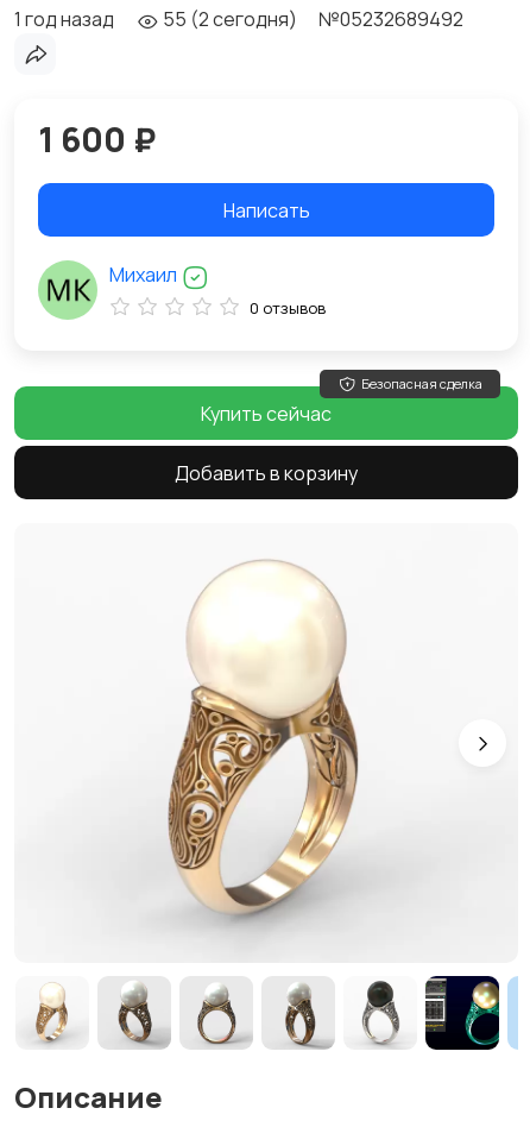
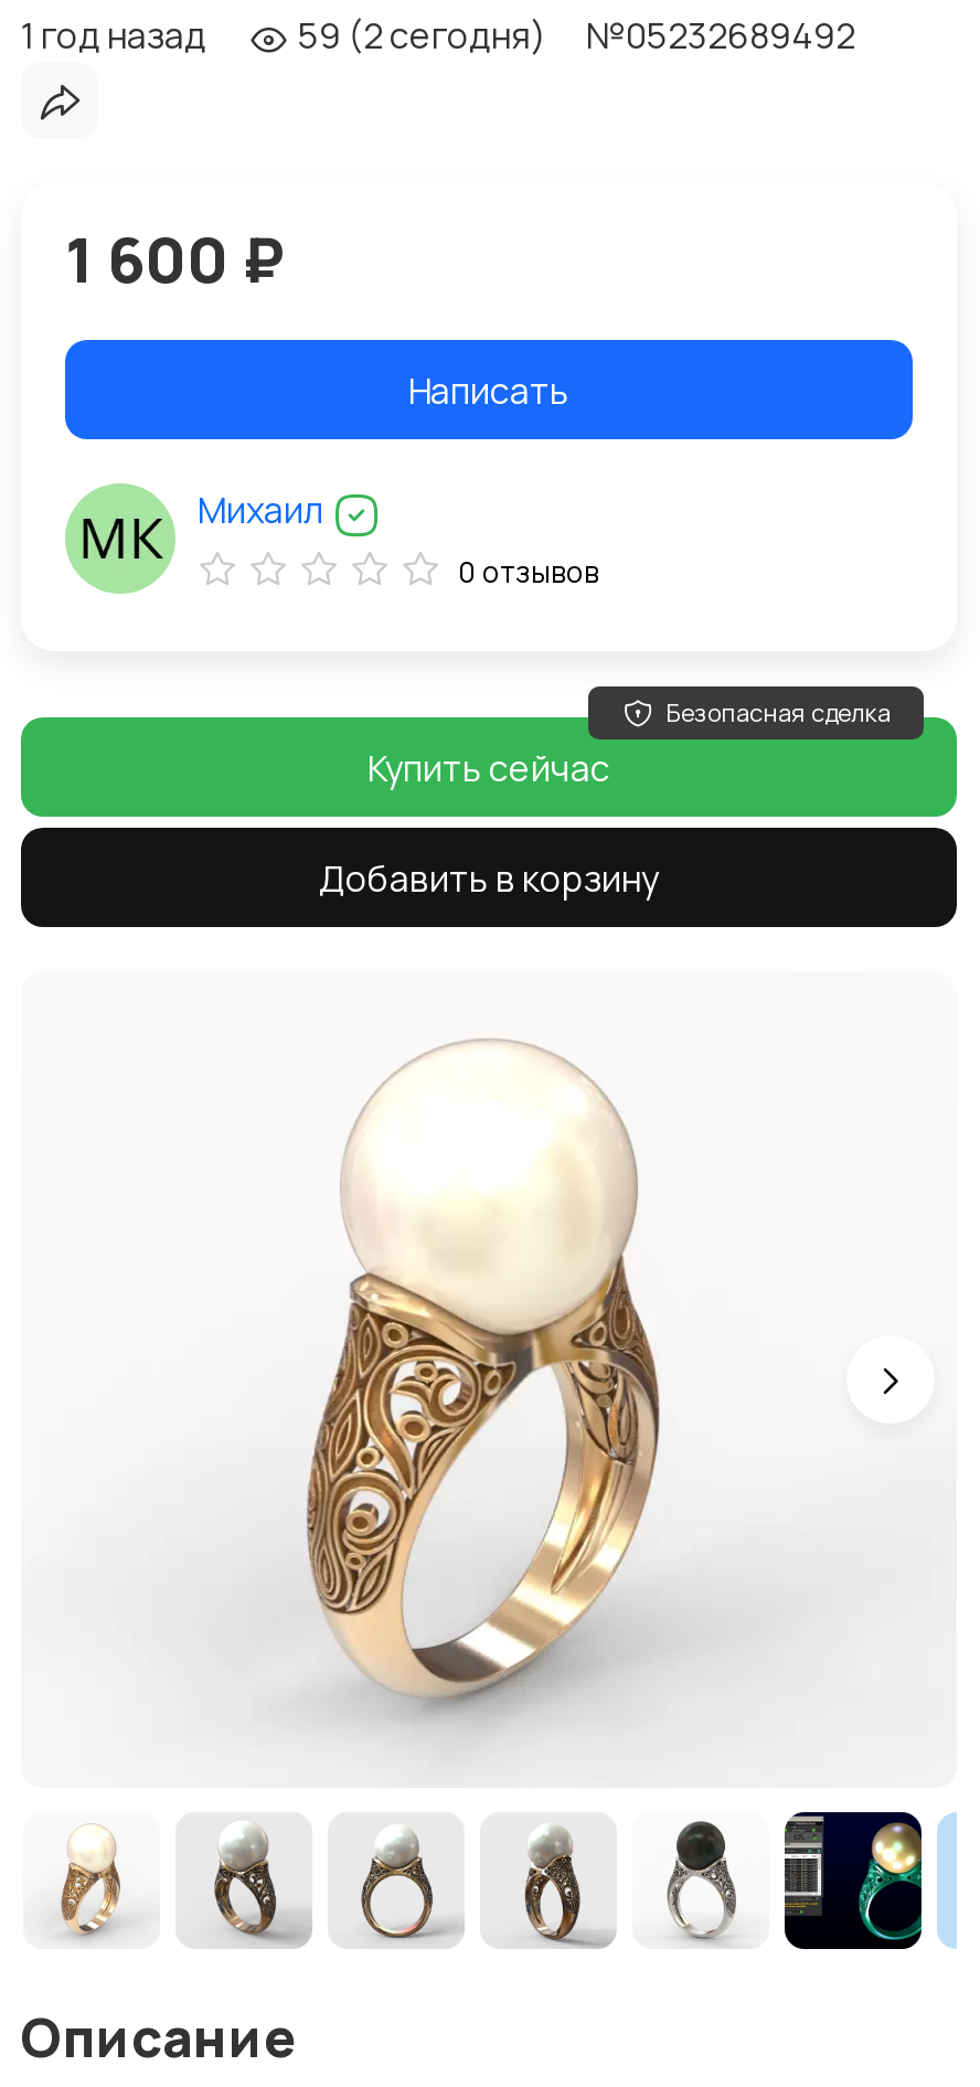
[14,6,463,32] 1 год назад 55 (2 сегодня) №05232689492 -> [21,11,855,60] 1 год назад 59 (2 сегодня) №05232689492

